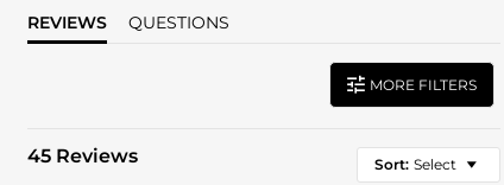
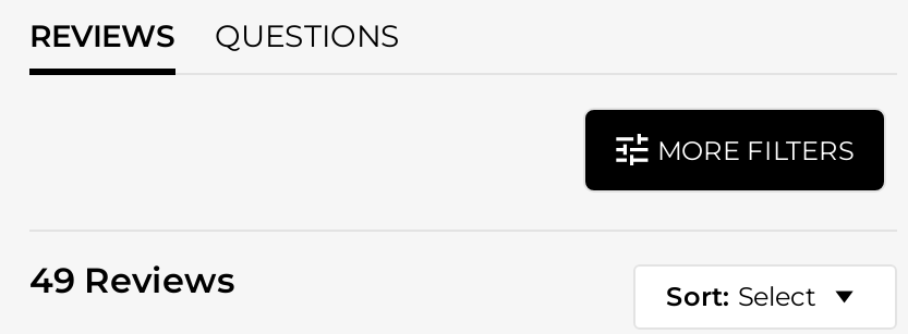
[27,145,138,168] 45 Reviews -> [29,261,234,302] 49 Reviews

